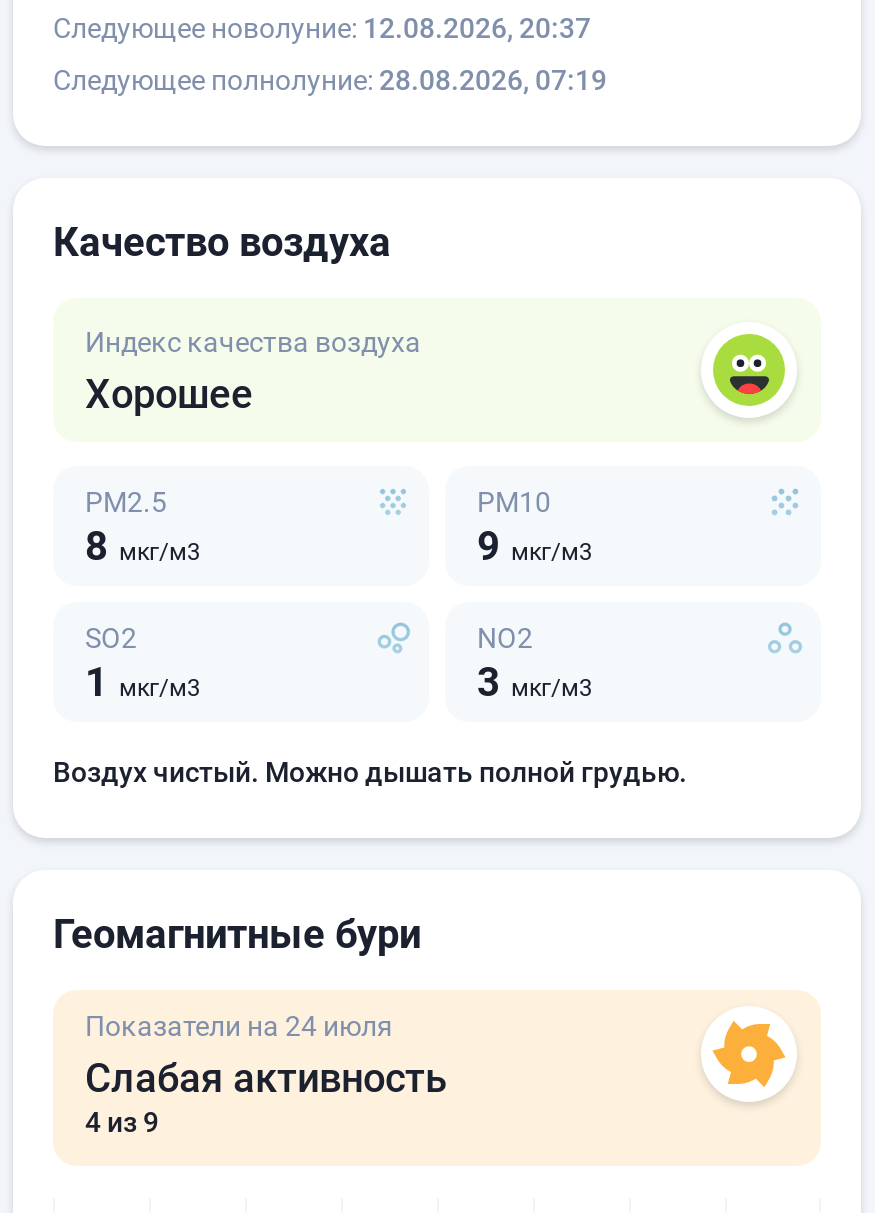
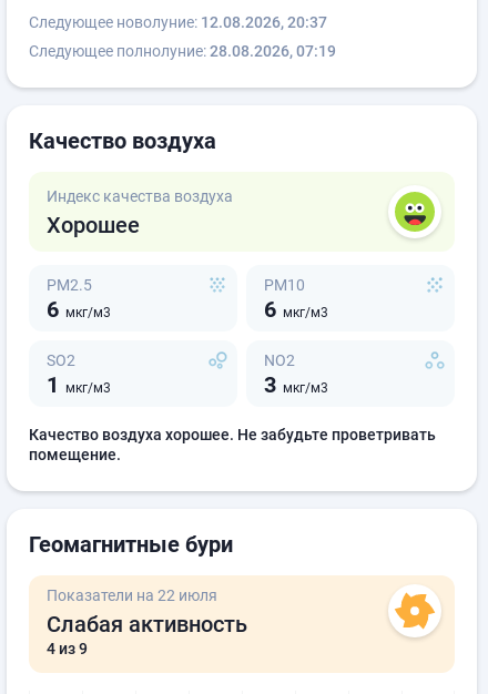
[85,522,201,570] 8 мкг/м3 -> [47,296,111,323] 6 мкг/м3
[477,522,593,570] 9 мкг/м3 -> [264,296,328,323] 6 мкг/м3
[53,756,687,788] Воздух чистый. Можно дышать полной грудью. -> [29,426,436,463] Качество воздуха хорошее. Не забудьте проветривать | помещение.
[85,1010,393,1042] Показатели на 24 июля -> [47,586,217,604] Показатели на 22 июля

